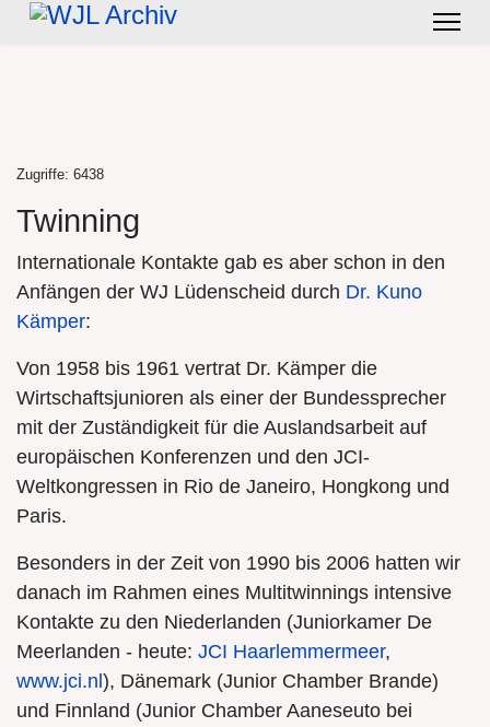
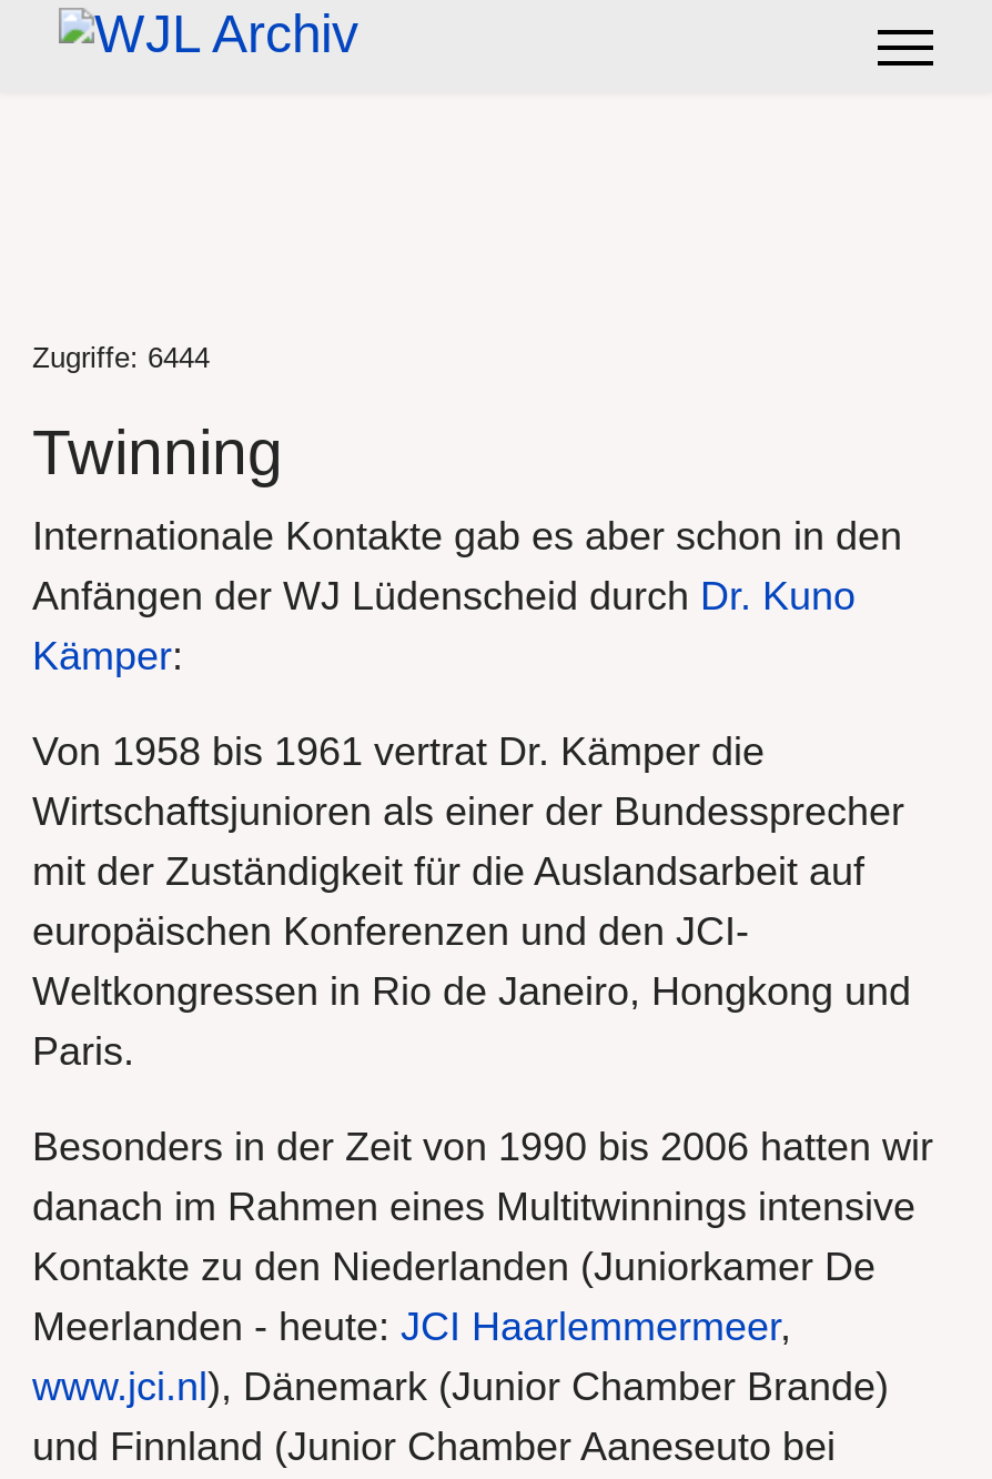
[16,166,104,183] Zugriffe: 6438 -> [32,341,210,374] Zugriffe: 6444

